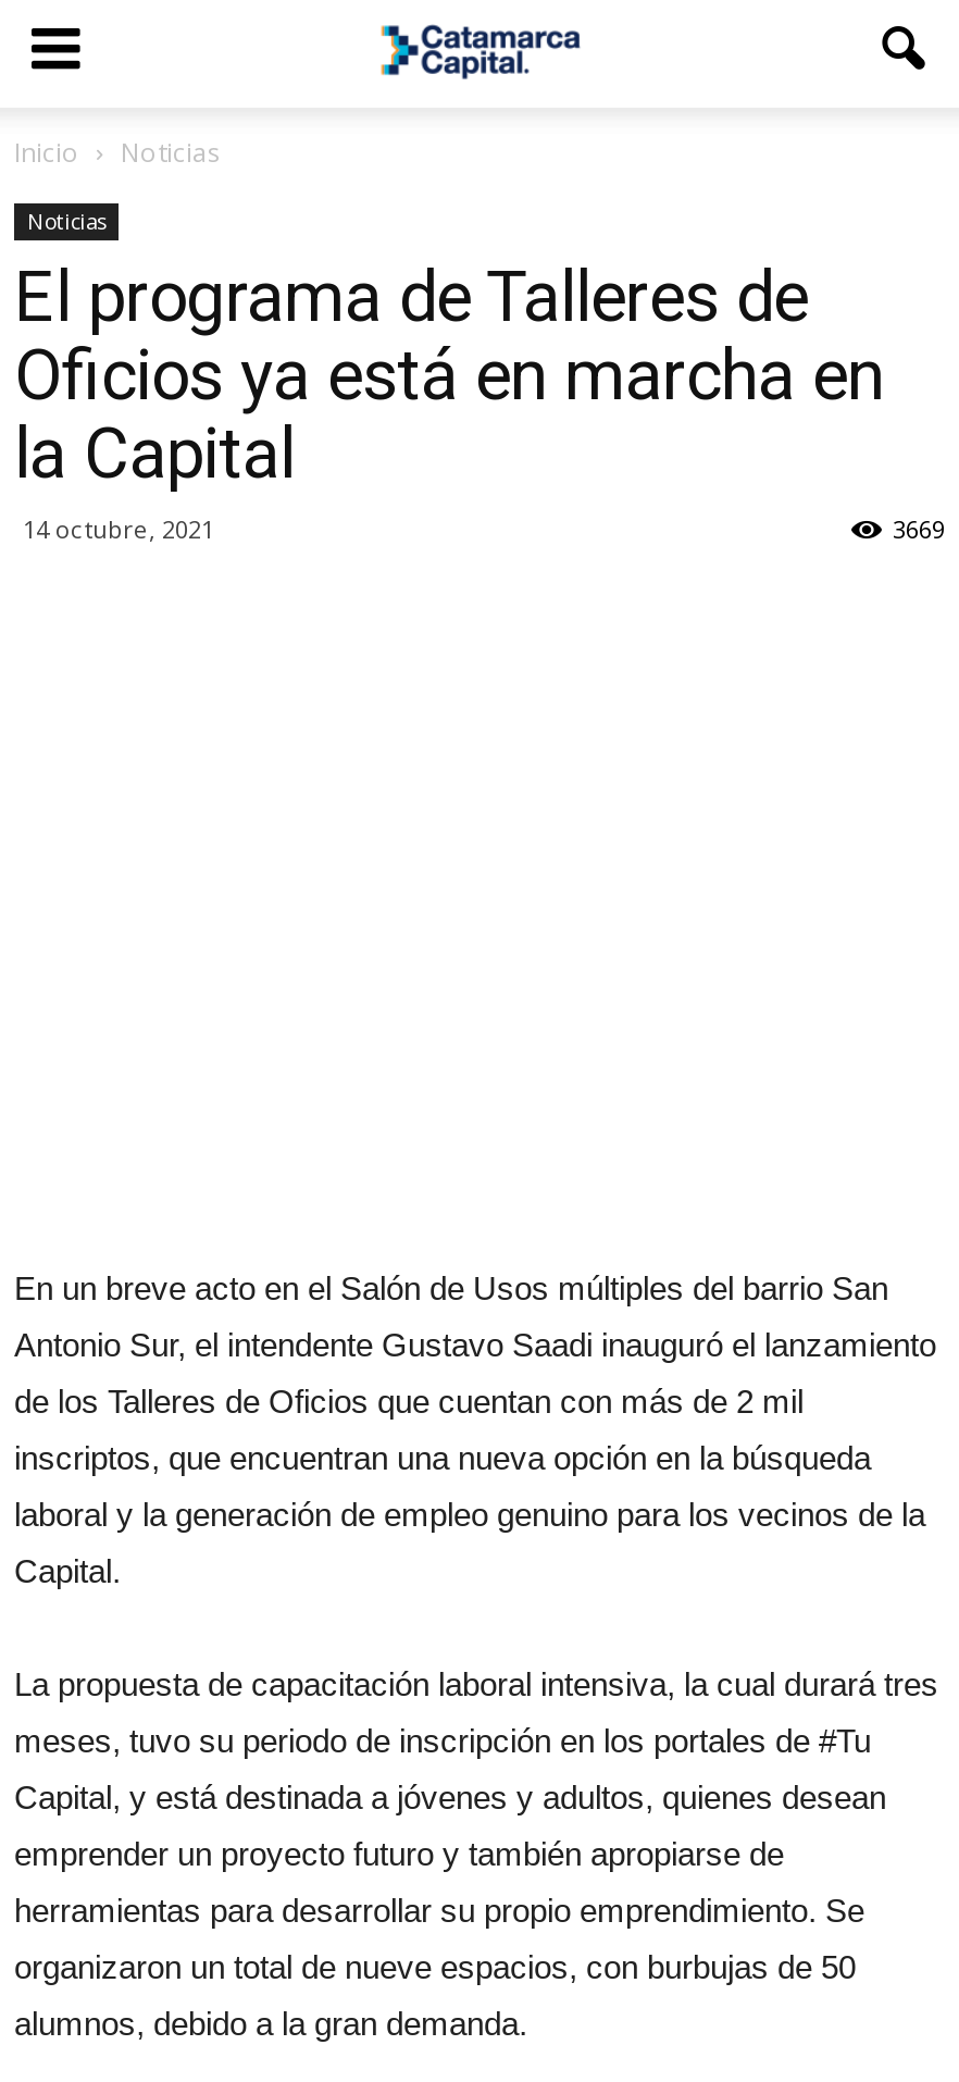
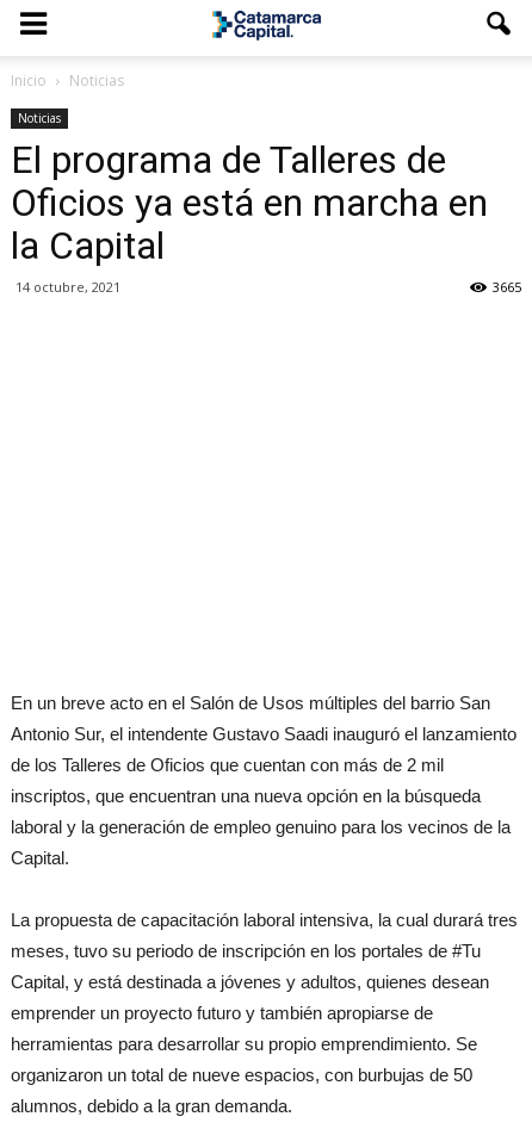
[893,512,945,545] 3669 -> [493,278,521,296] 3665

